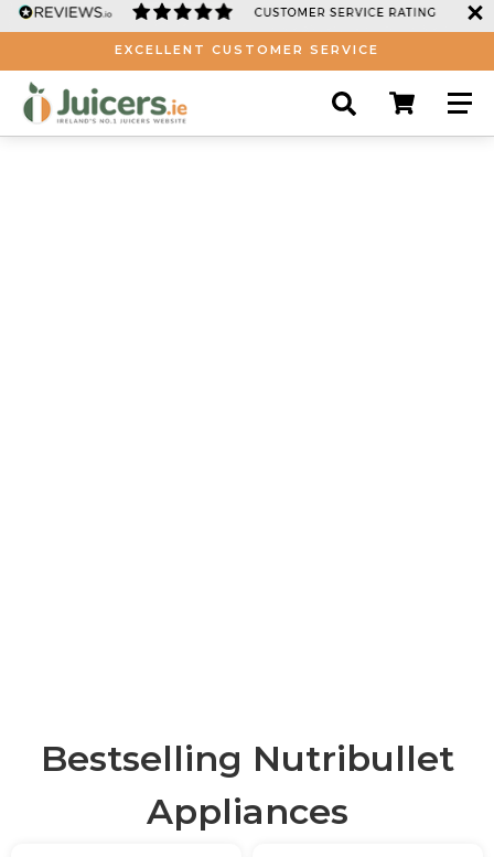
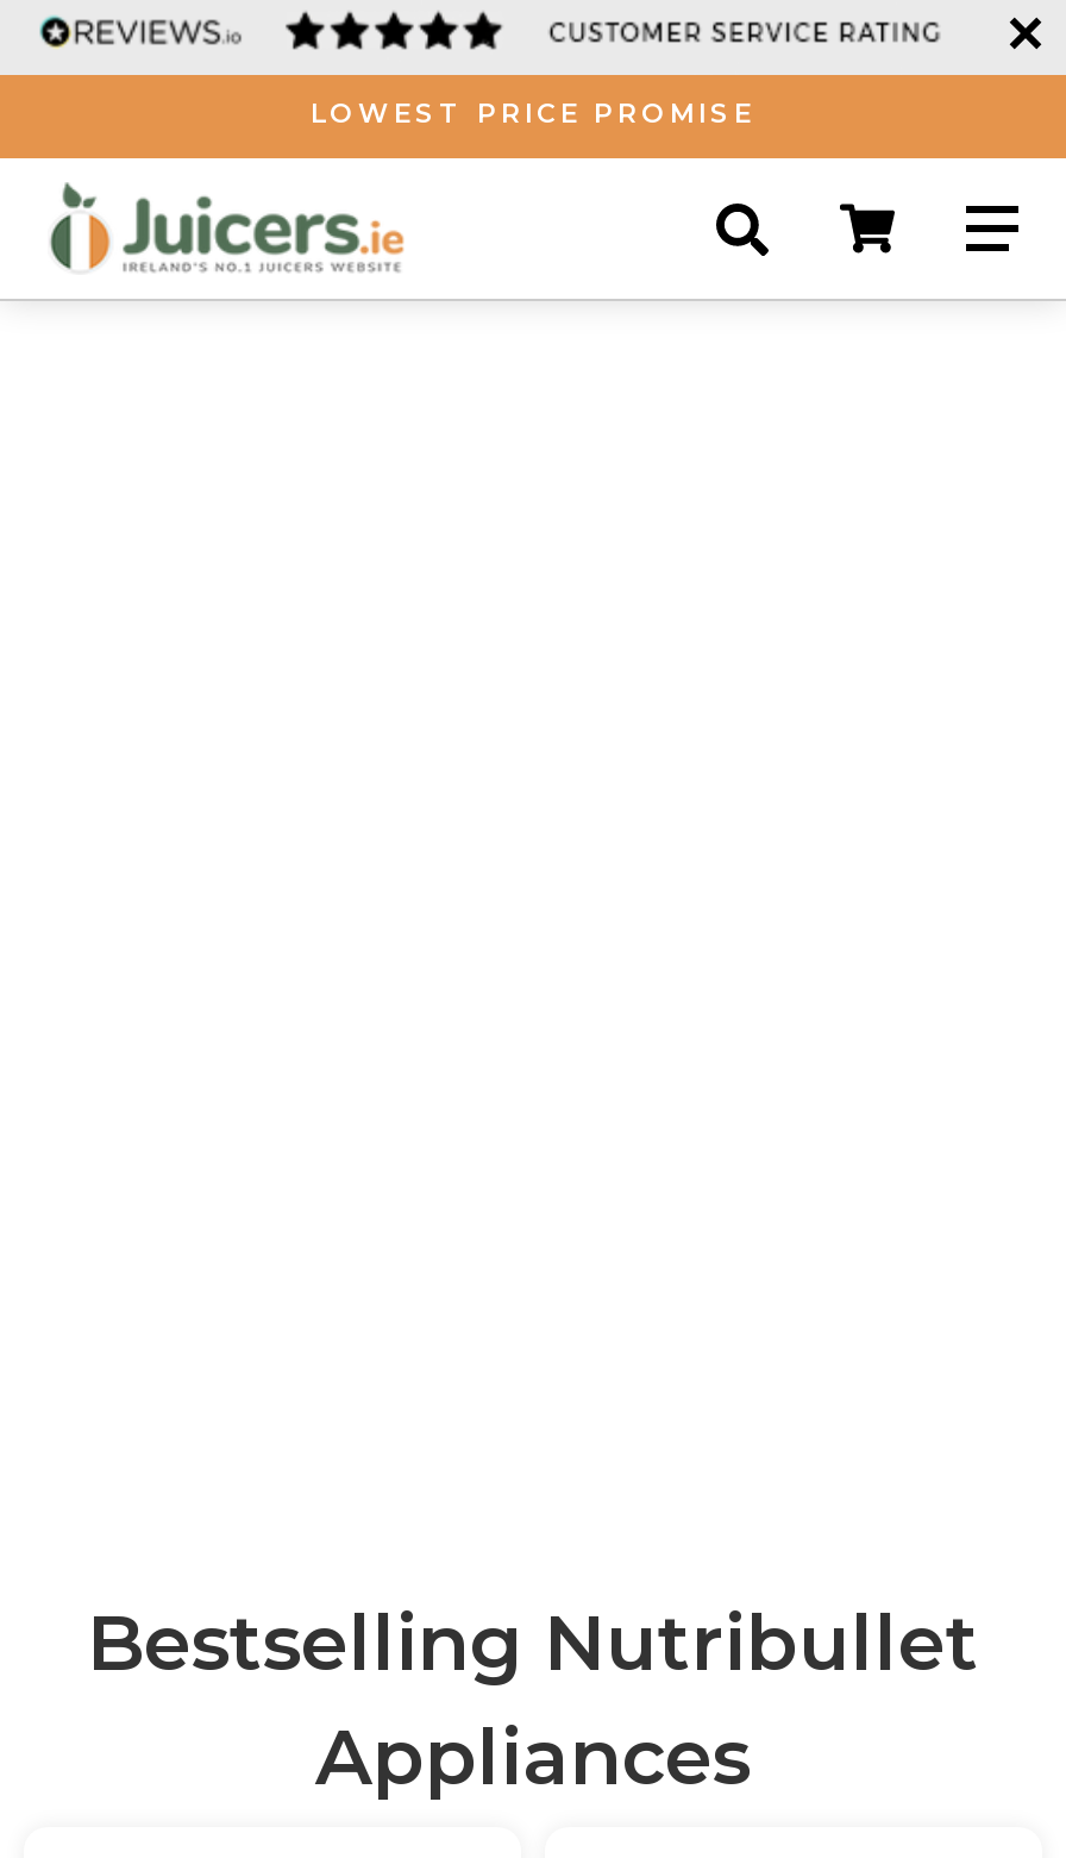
[115,42,379,57] EXCELLENT CUSTOMER SERVICE -> [311,96,755,130] LOWEST PRICE PROMISE

